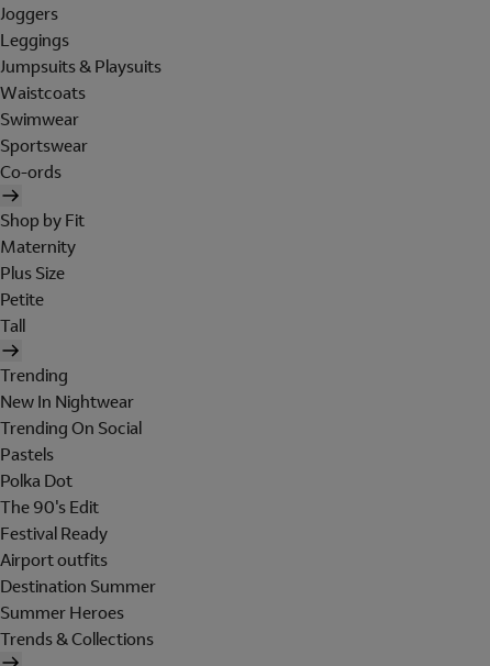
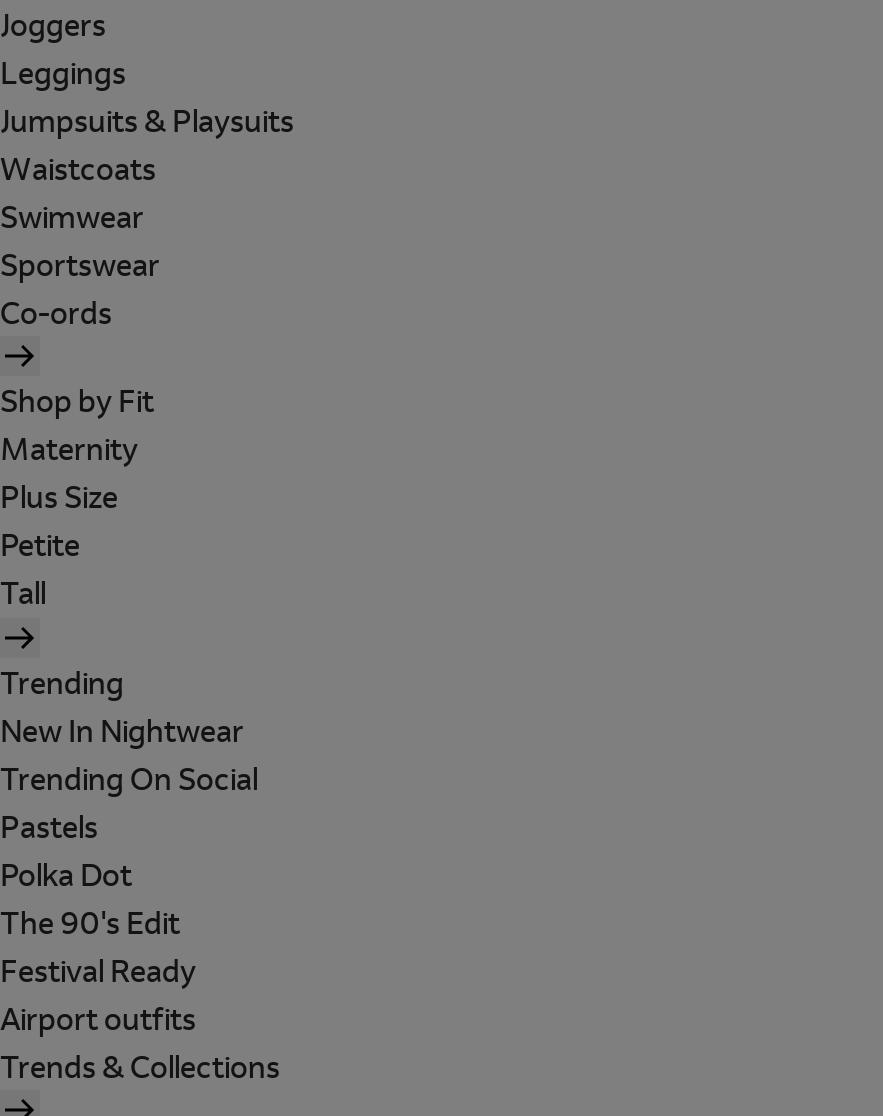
[0,575,156,623] Destination Summer | Summer Heroes -> none

